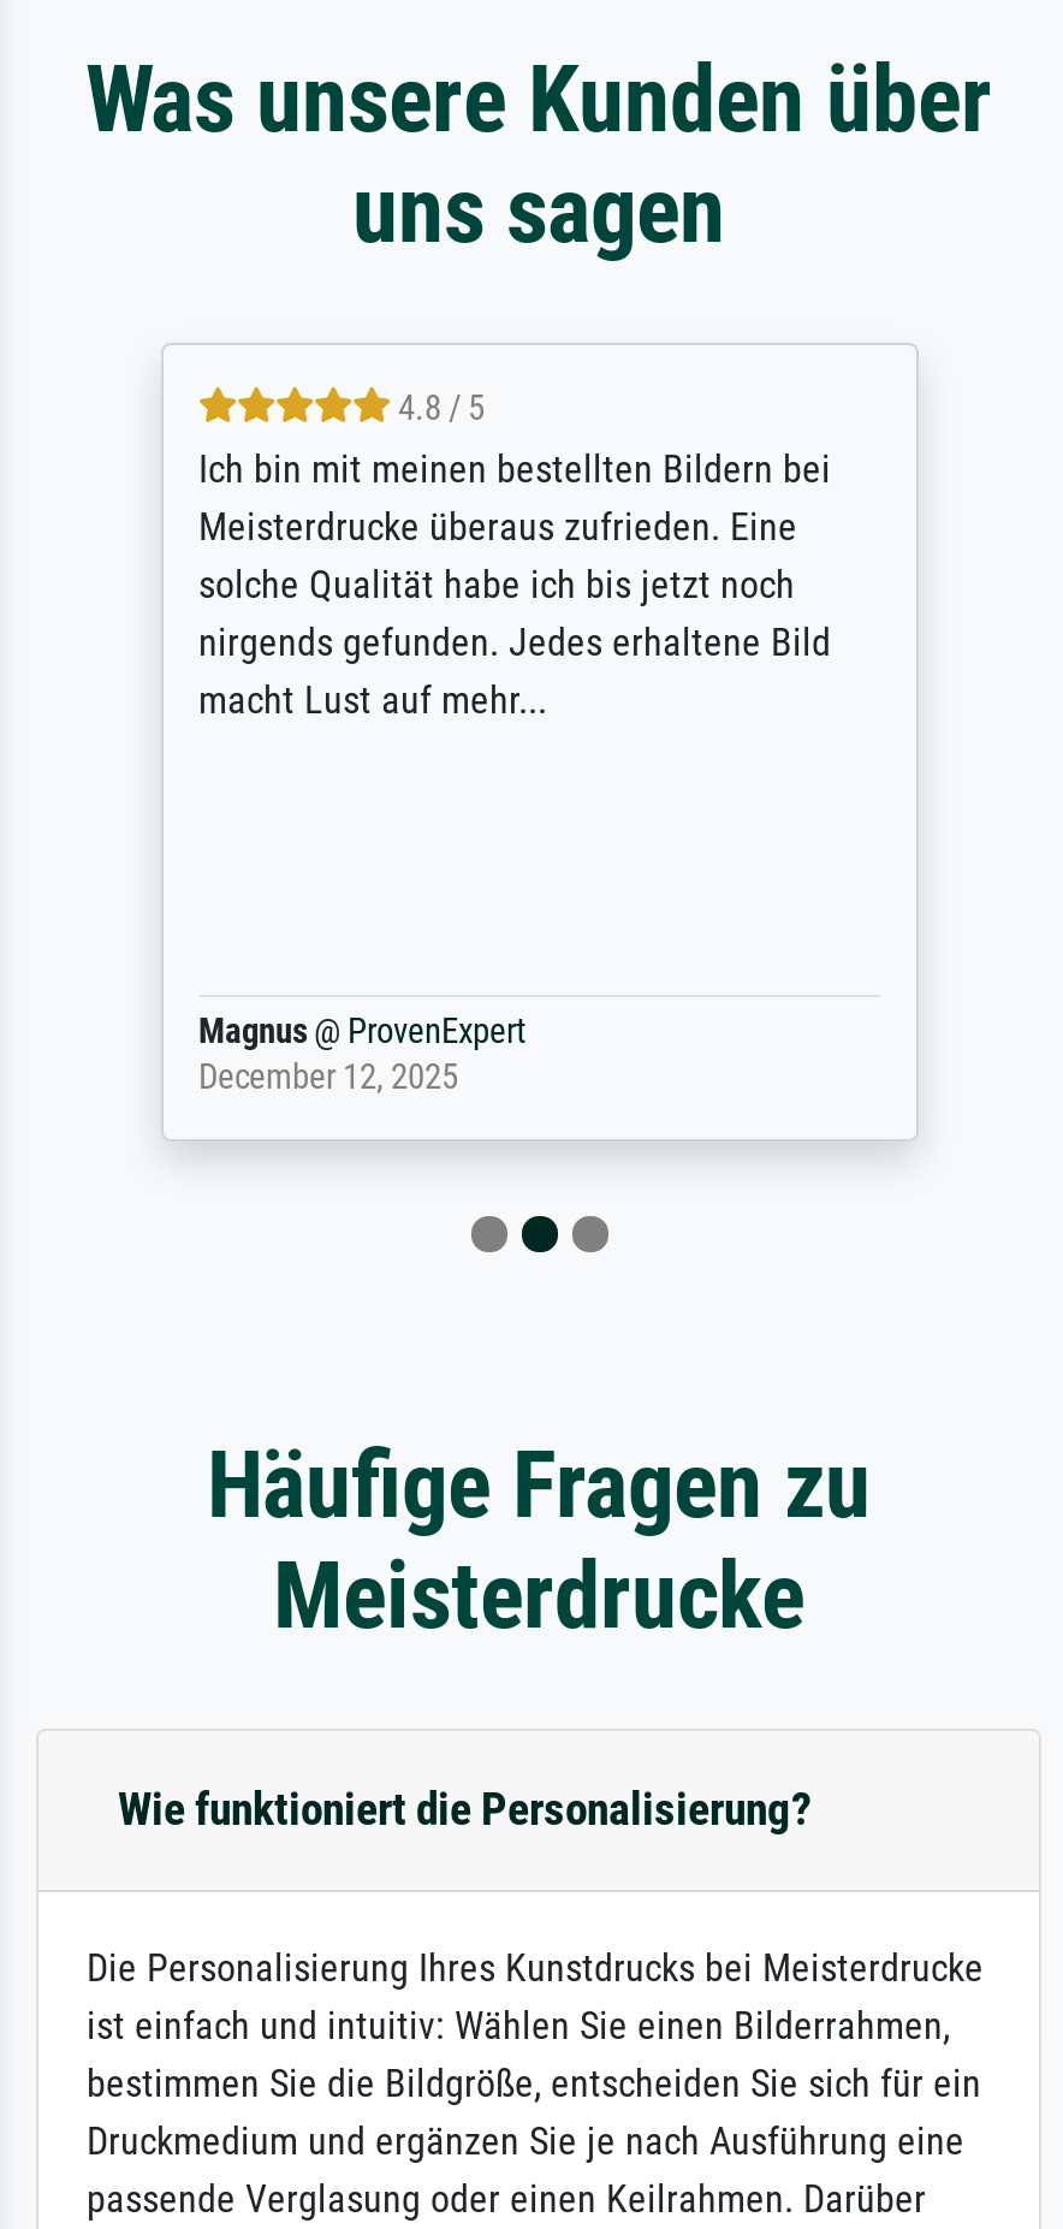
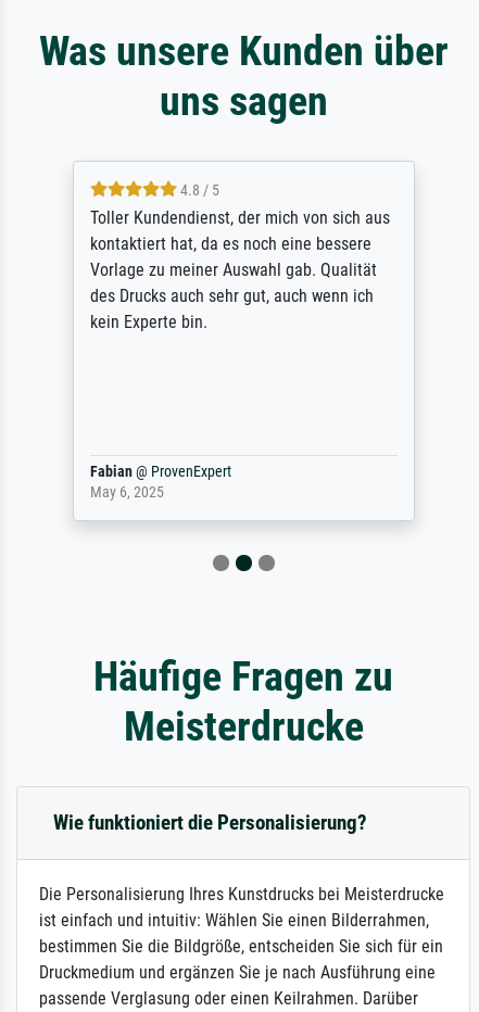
[198,447,831,724] Ich bin mit meinen bestellten Bildern bei | Meisterdrucke überaus zufrieden. Eine | solche Qualität habe ich bis jetzt noch | nirgends gefunden. Jedes erhaltene Bild | macht Lust auf mehr... -> [90,208,389,333] Toller Kundendienst, der mich von sich aus | kontaktiert hat, da es noch eine bessere | Vorlage zu meiner Auswahl gab. Qualität | des Drucks auch sehr gut, auch wenn ich | kein Experte bin.
[198,1012,525,1099] Magnus @ ProvenExpert | December 12, 2025 -> [90,463,231,502] Fabian @ ProvenExpert | May 6, 2025

